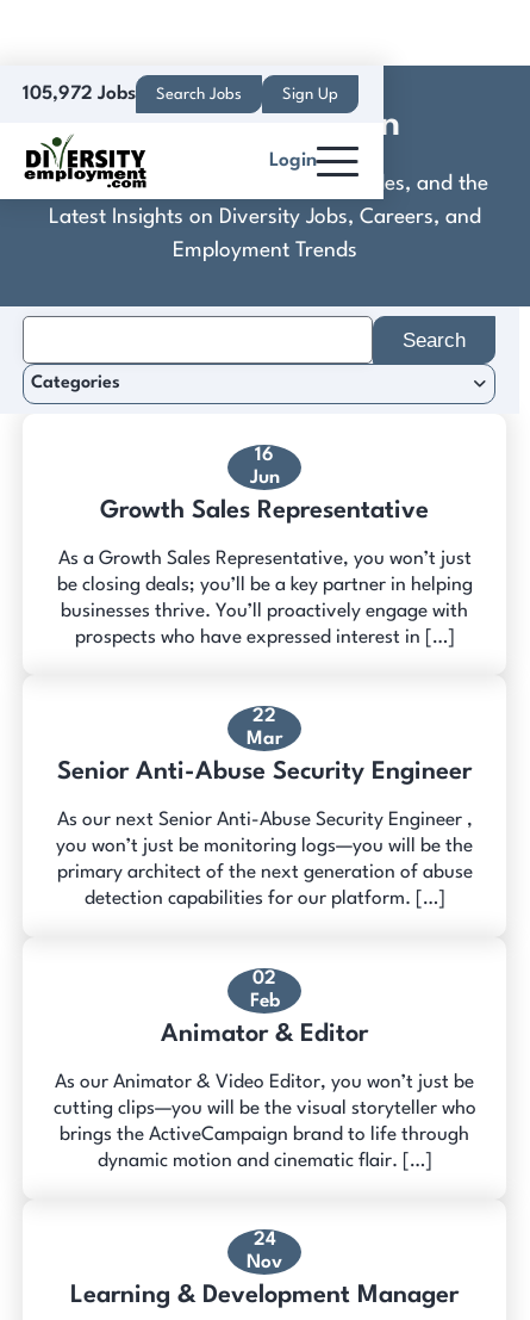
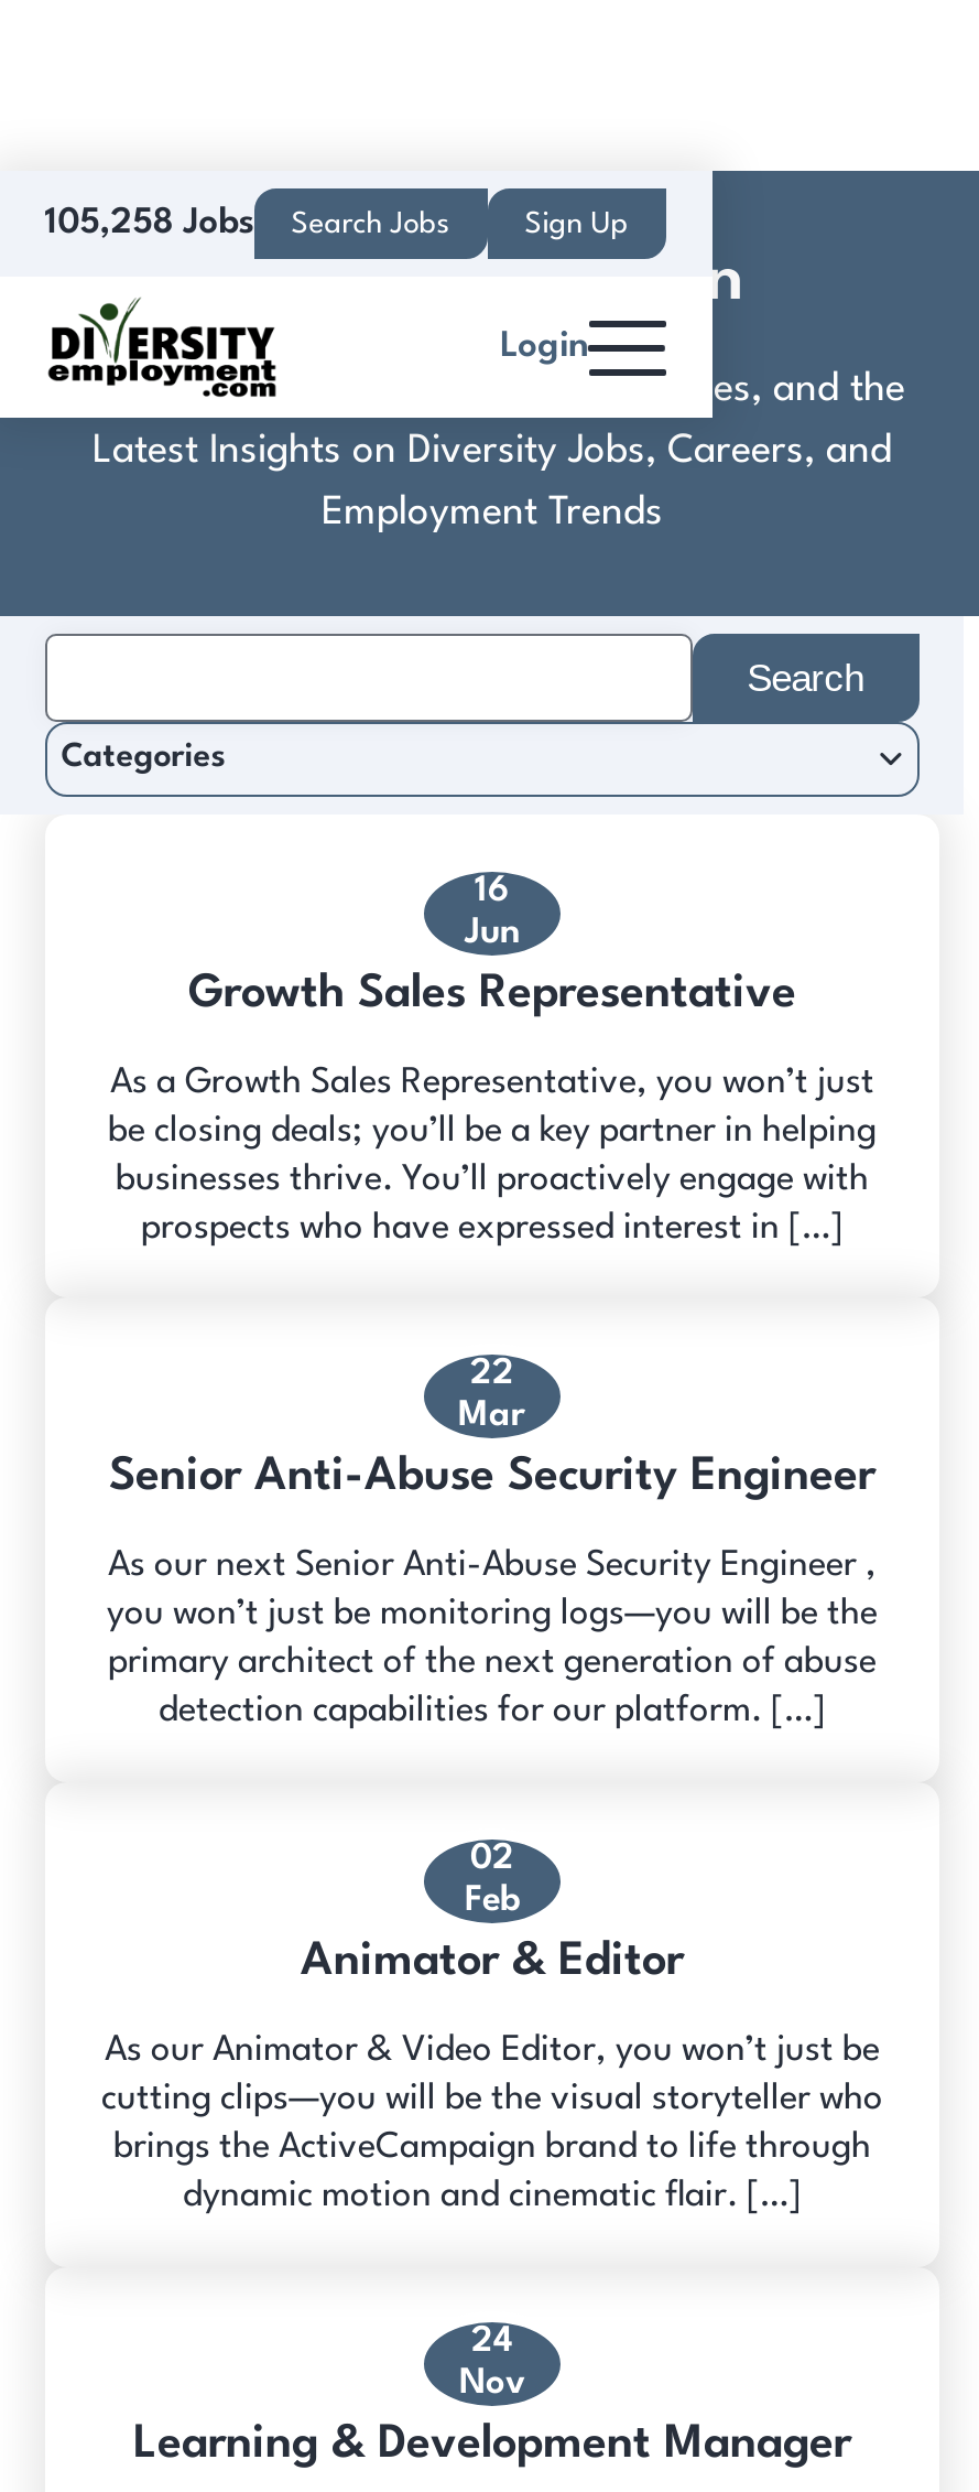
[22,84,242,103] 105,972 Jobs Search Jobs -> [45,205,450,240] 105,258 Jobs Search Jobs

